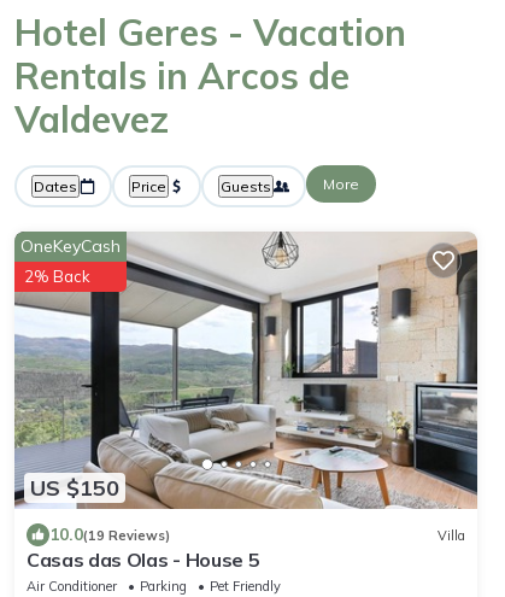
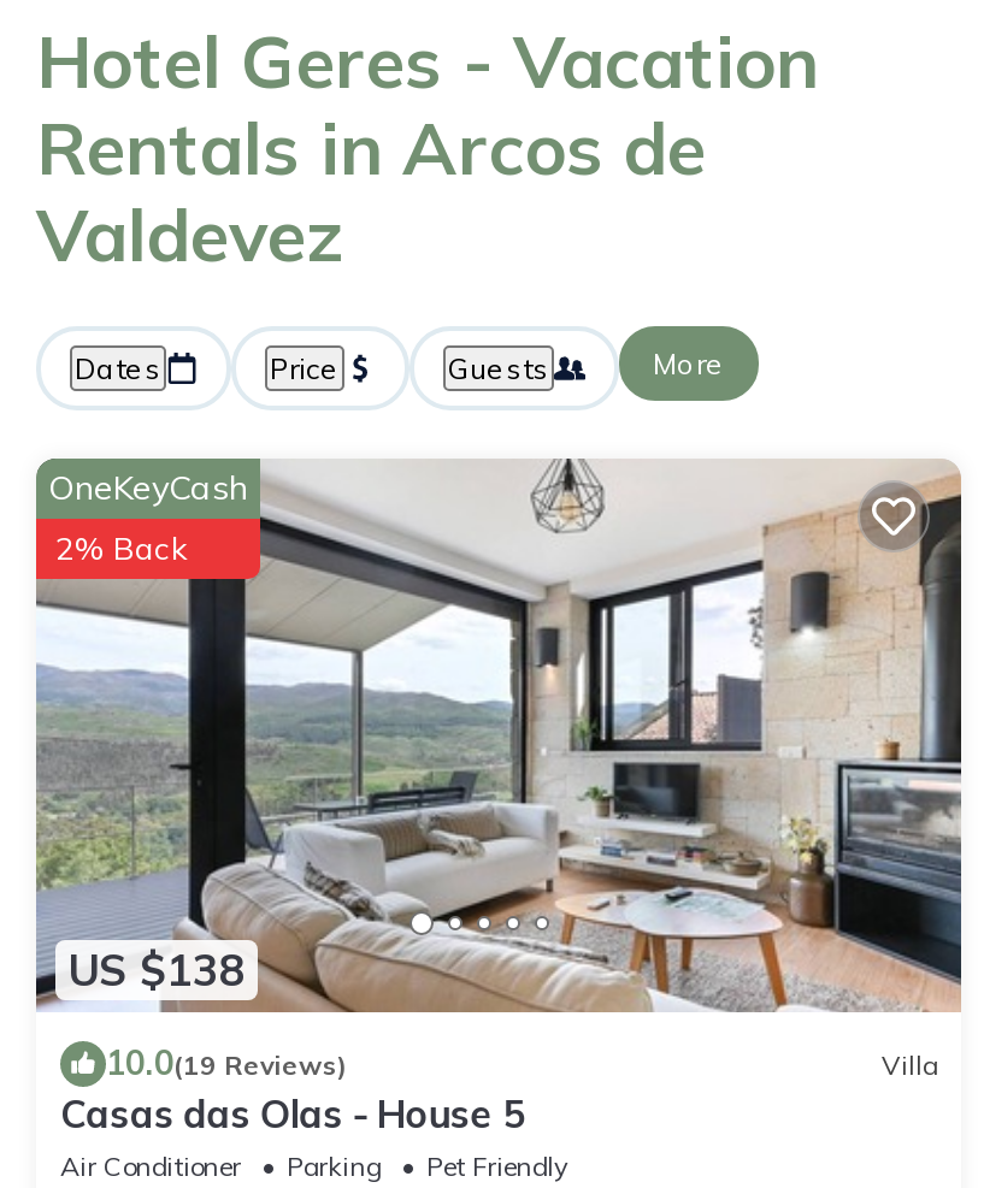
[30,474,119,502] US $150 -> [67,942,246,998] US $138

